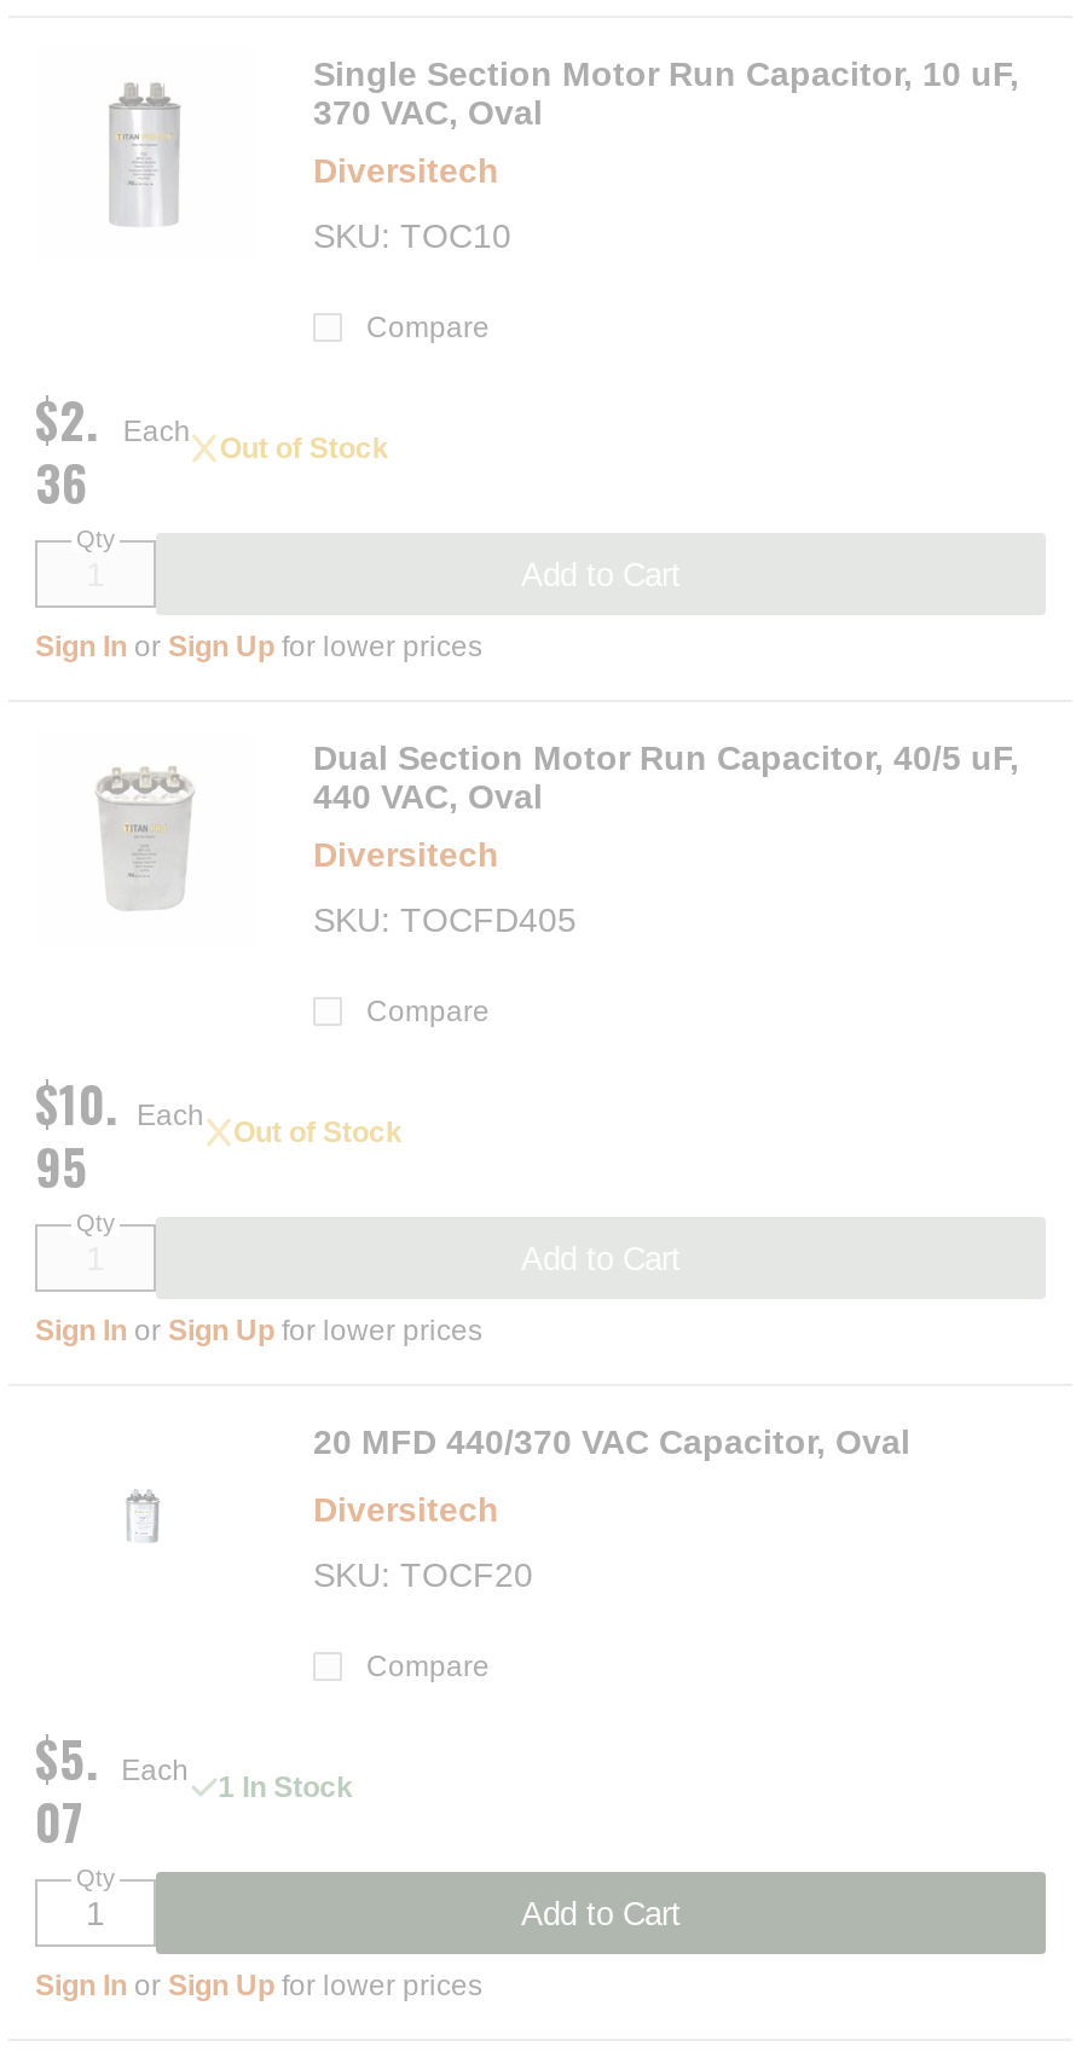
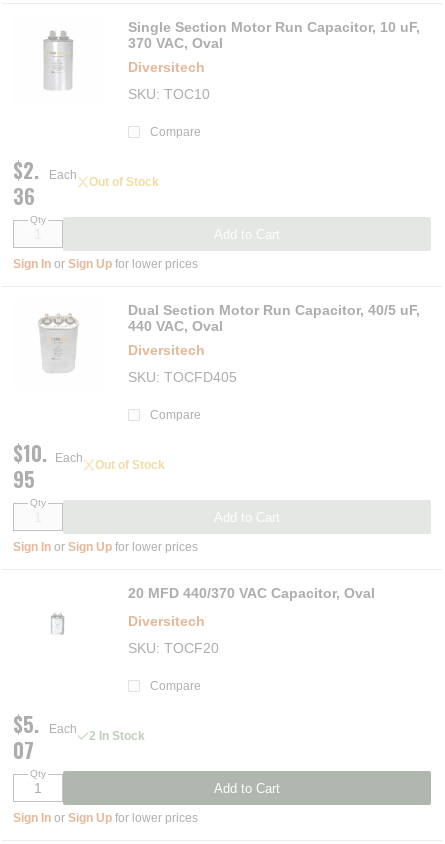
[35,1722,353,1804] $5. Each 1 In Stock -> [13,709,145,743] $5. Each 2 In Stock

